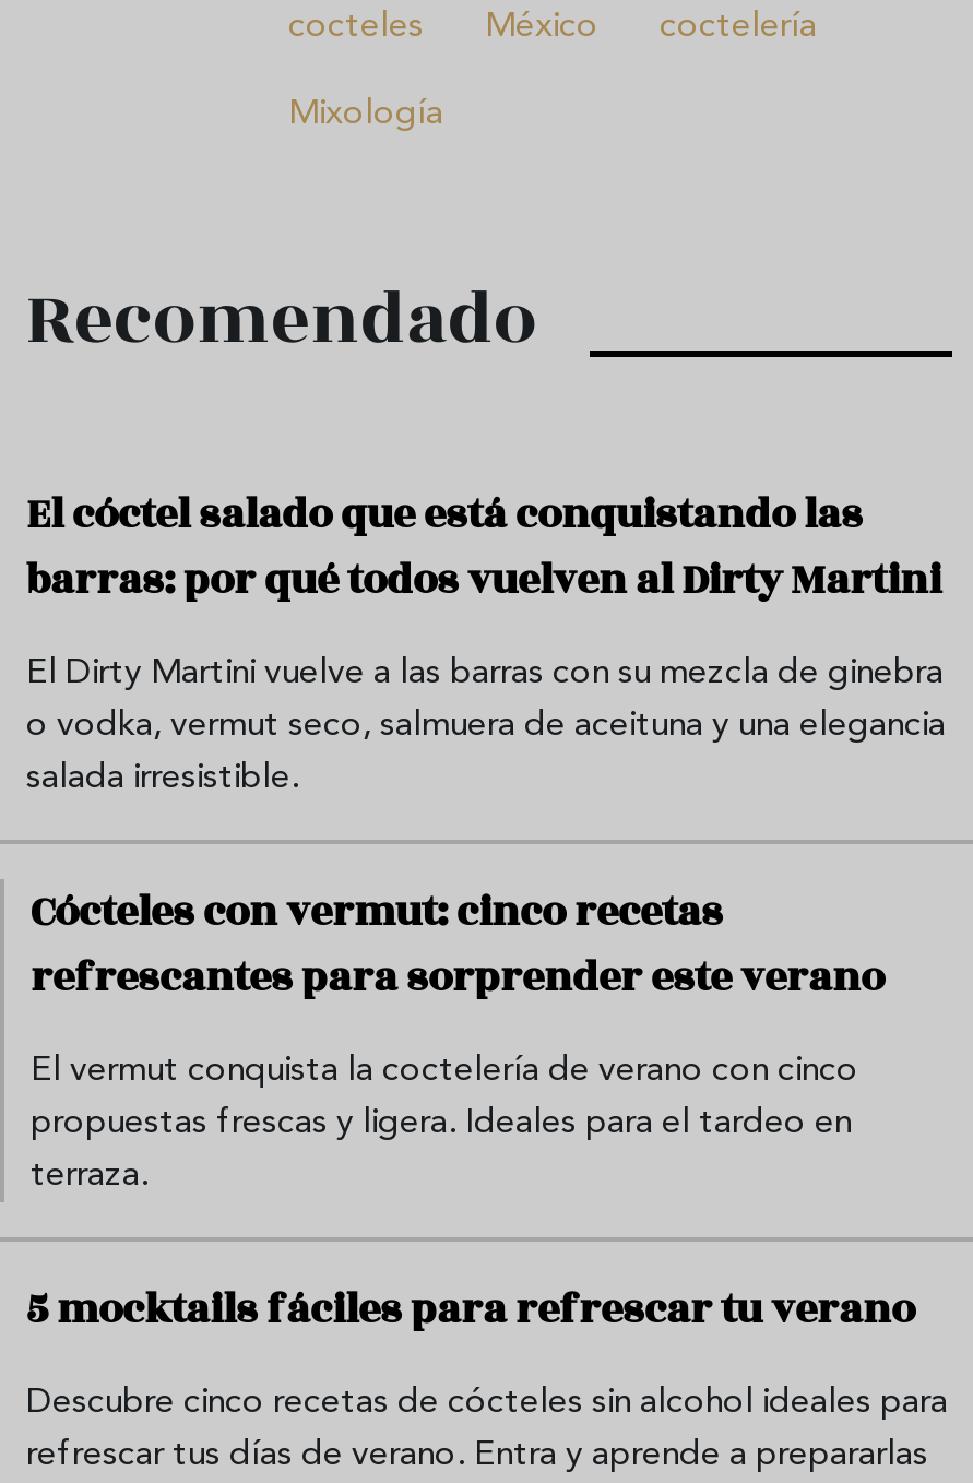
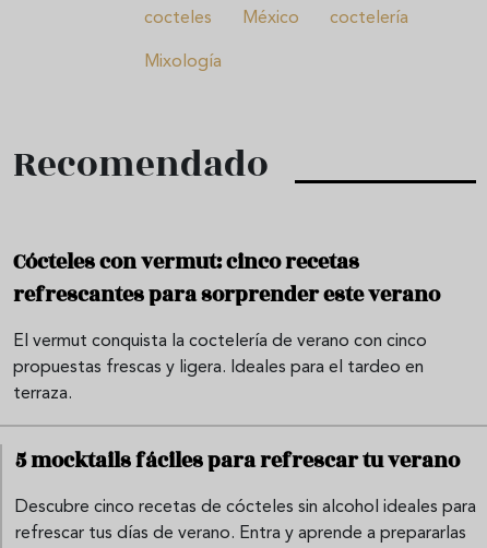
[26,484,946,796] El cóctel salado que está conquistando las | barras: por qué todos vuelven al Dirty Martini | El Dirty Martini vuelve a las barras con su mezcla de ginebra | o vodka, vermut seco, salmuera de aceituna y una elegancia | salada irresistible. -> none

